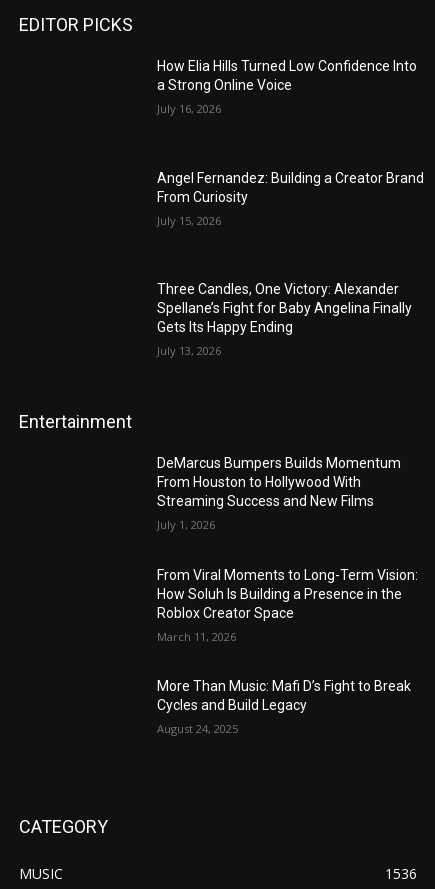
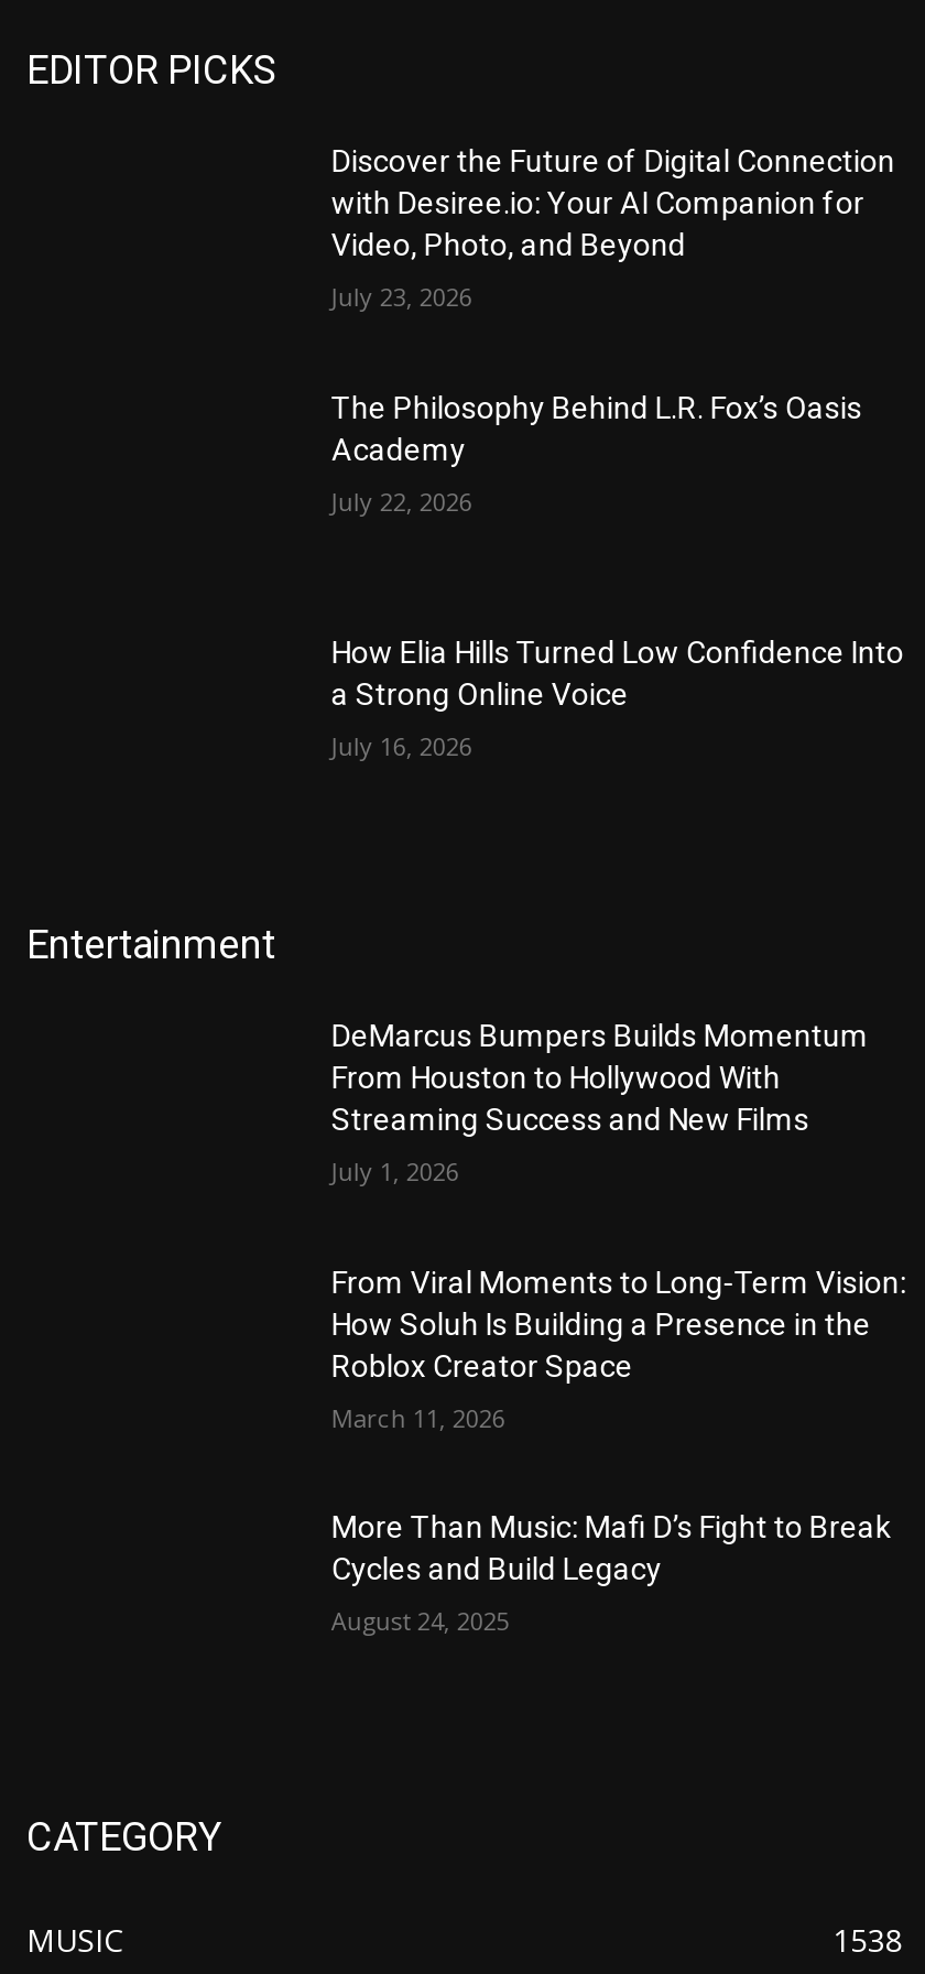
none -> [331,143,895,517] Discover the Future of Digital Connection | with Desiree.io: Your AI Companion for | Video, Photo, and Beyond | July 23, 2026 | The Philosophy Behind L.R. Fox’s Oasis | Academy | July 22, 2026
moved [157,58,417,116] -> [331,635,904,763]: How Elia Hills Turned Low Confidence Into | a Strong Online Voice | July 16, 2026
[157,170,424,228] Angel Fernandez: Building a Creator Brand | From Curiosity | July 15, 2026 -> none
[157,281,412,358] Three Candles, One Victory: Alexander | Spellane’s Fight for Baby Angelina Finally | Gets Its Happy Ending | July 13, 2026 -> none
[385,864,417,883] 1536 -> [833,1919,903,1961] 1538

